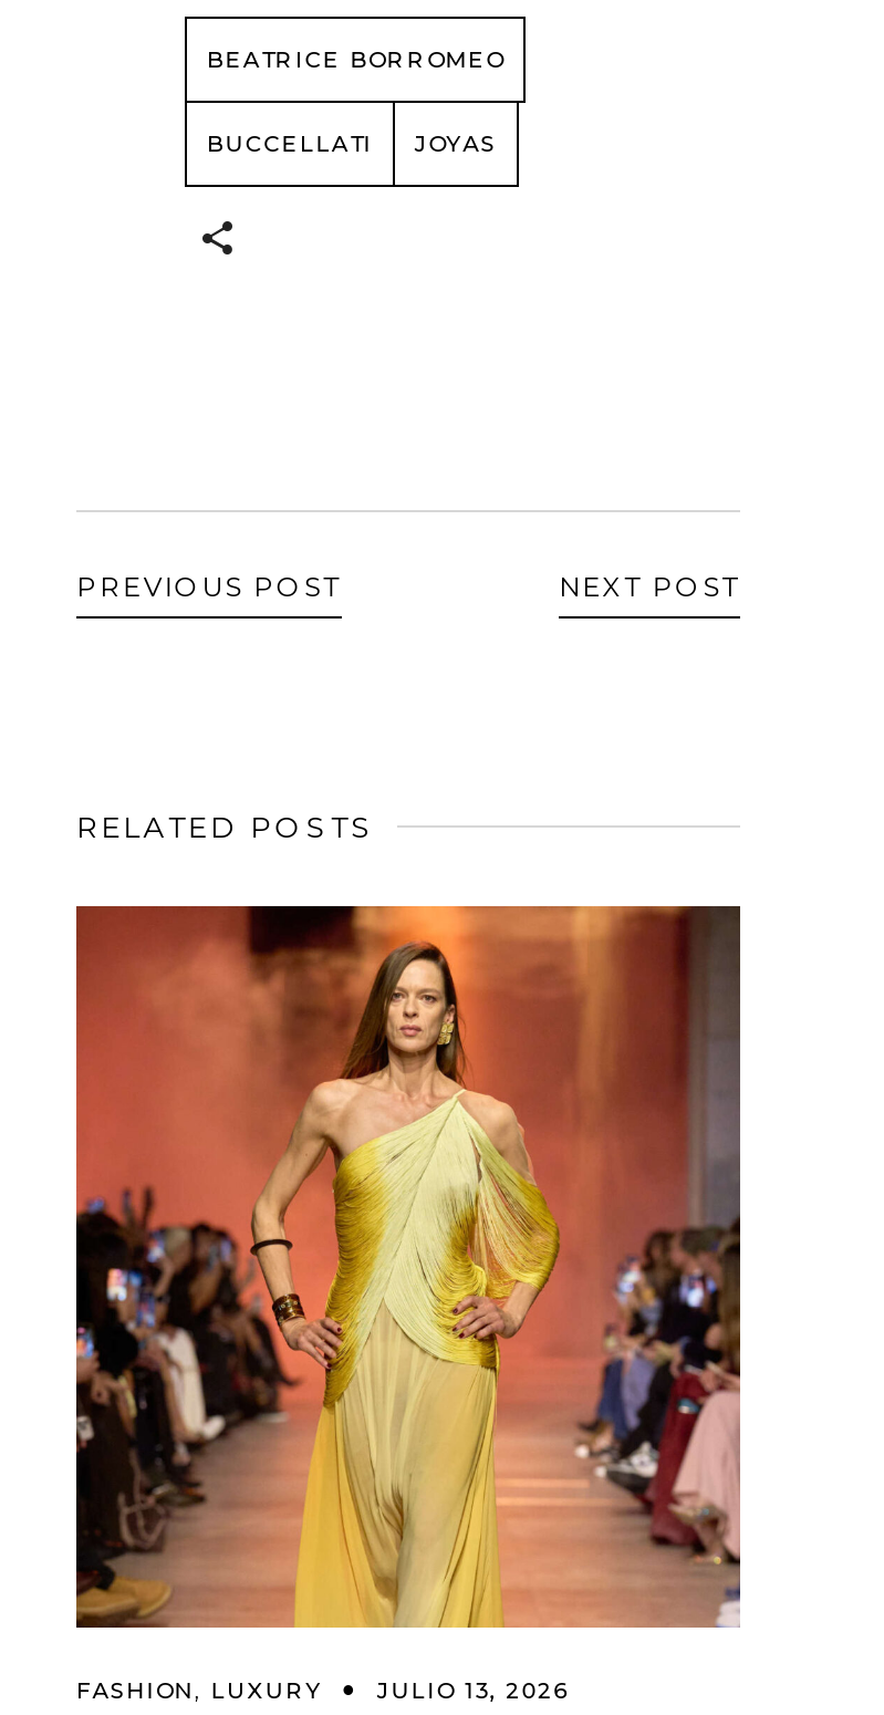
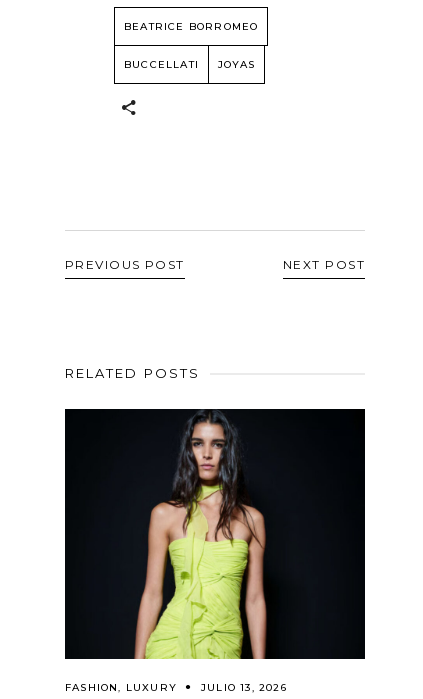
[74,904,742,1630] [image] -> [64,408,366,660] [image]

